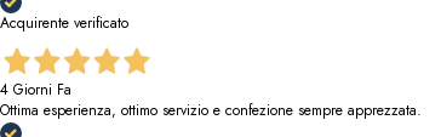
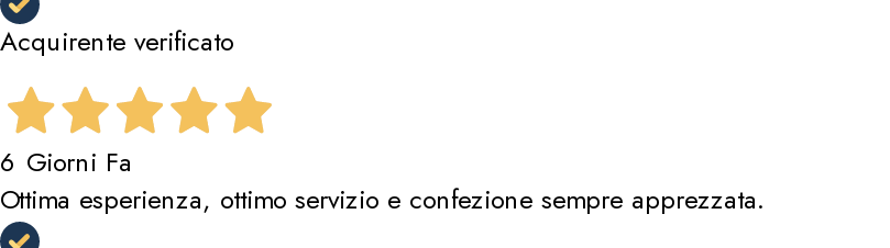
[0,79,71,101] 4 Giorni Fa -> [0,144,132,183] 6 Giorni Fa

